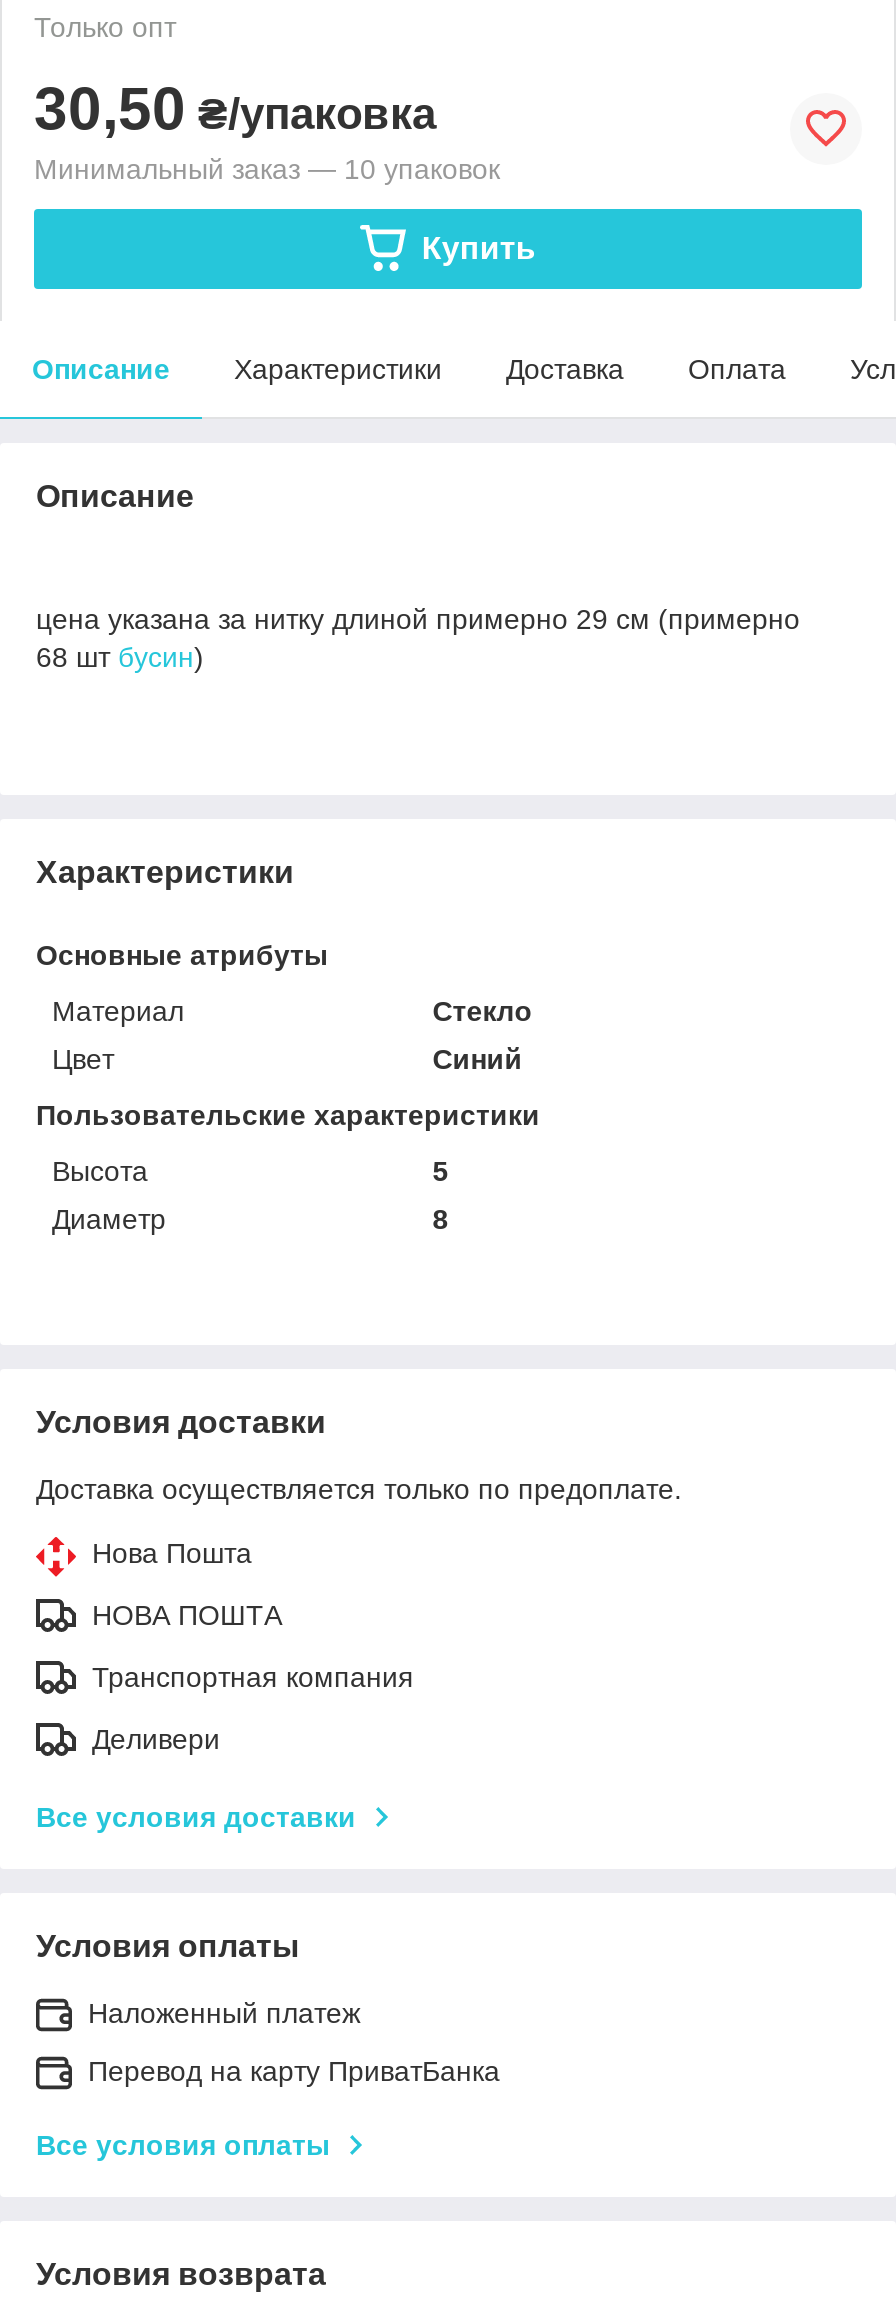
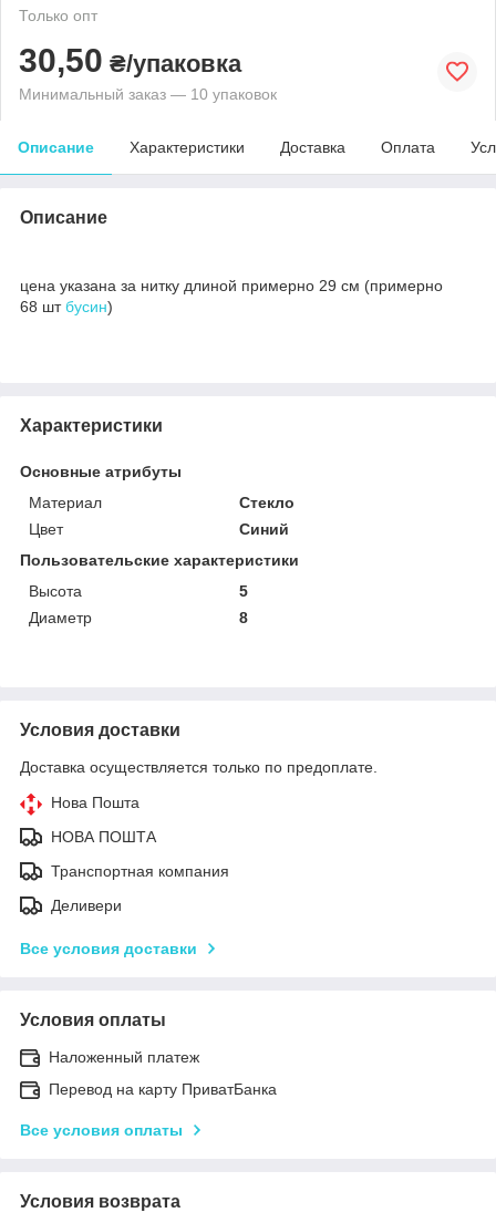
[422,231,536,265] Купить -> none

